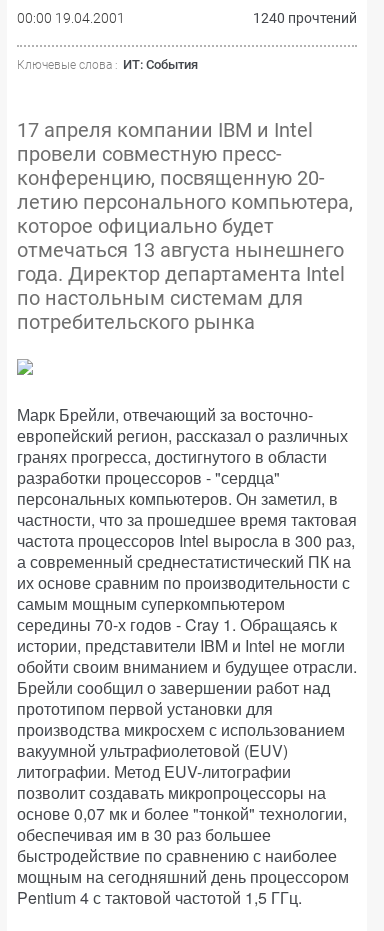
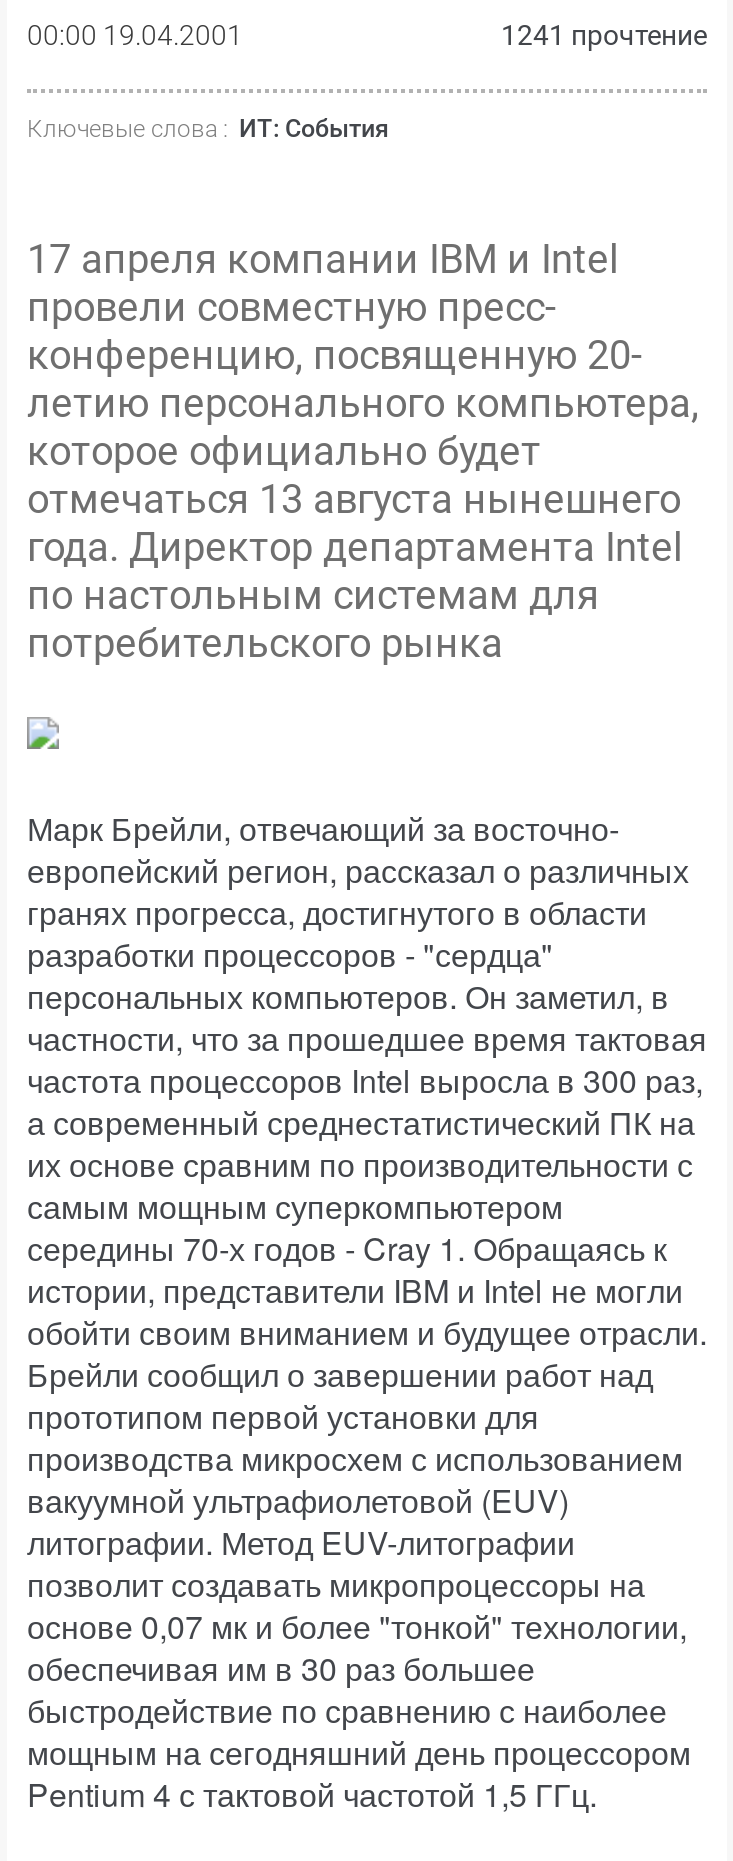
[253,10,357,26] 1240 прочтений -> [501,19,707,51] 1241 прочтение

